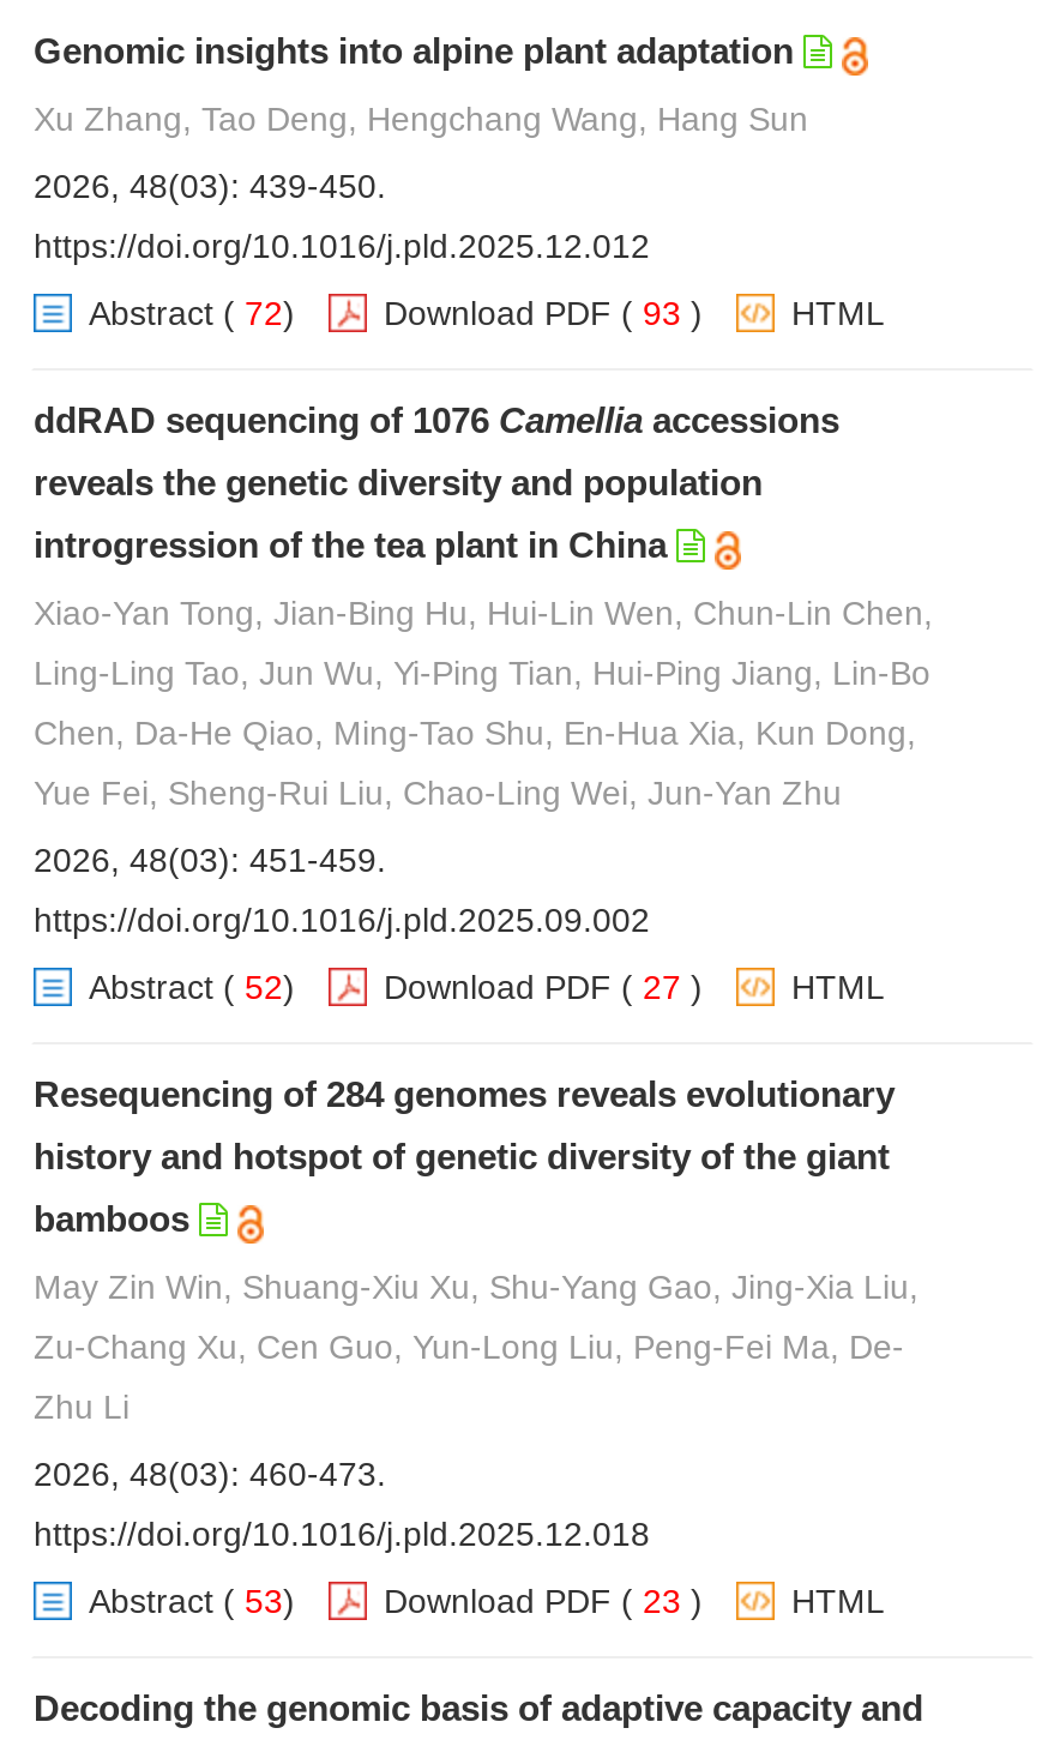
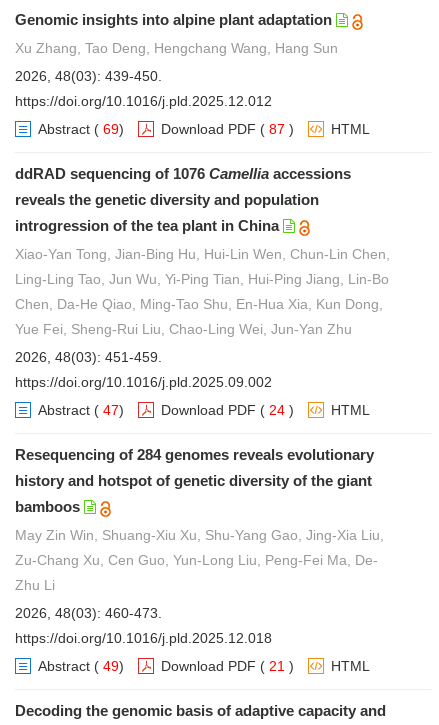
[89,295,305,333] Abstract (72) -> [38,121,128,137] Abstract (69)
[384,295,712,333] Download PDF (93) -> [161,121,298,137] Download PDF (87)
[89,968,305,1007] Abstract (52) -> [38,402,128,418] Abstract (47)
[384,968,712,1007] Download PDF (27) -> [161,402,298,418] Download PDF (24)
[89,1582,305,1621] Abstract (53) -> [38,658,128,674] Abstract (49)
[384,1582,712,1621] Download PDF (23) -> [161,658,298,674] Download PDF (21)

